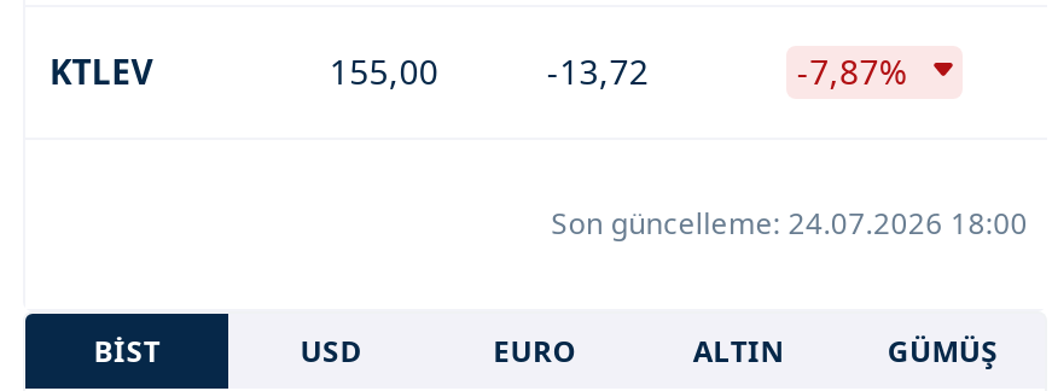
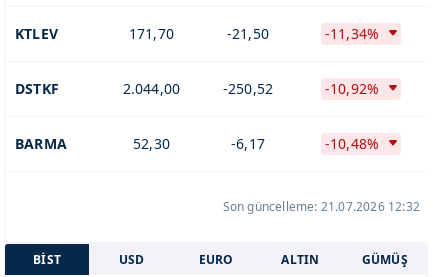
[329,48,1028,244] 155,00 | -13,72 | -7,87% | Son güncelleme: 24.07.2026 18:00 -> [15,24,420,215] 171,70 | -21,50 | -11,34% | DSTKF | 2.044,00 | -250,52 | -10,92% | BARMA | 52,30 | -6,17 | -10,48% | Son güncelleme: 21.07.2026 12:32

